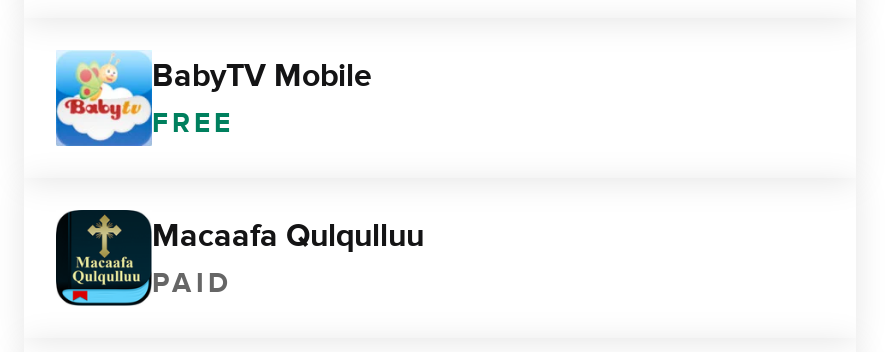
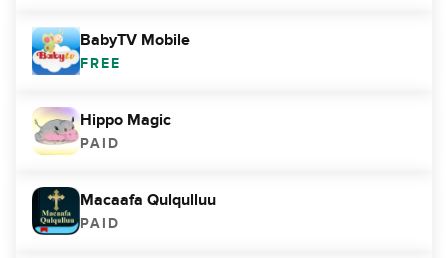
none -> [32,107,171,155] [image] | Hippo Magic | PAID

